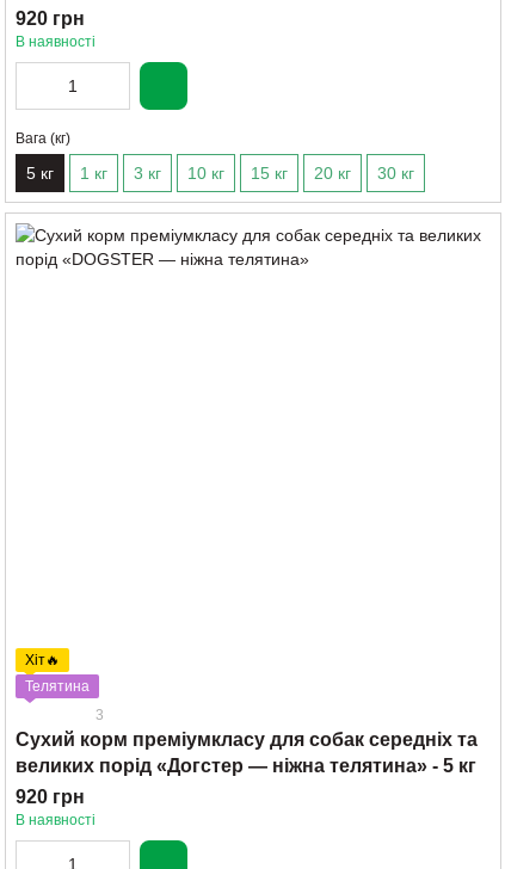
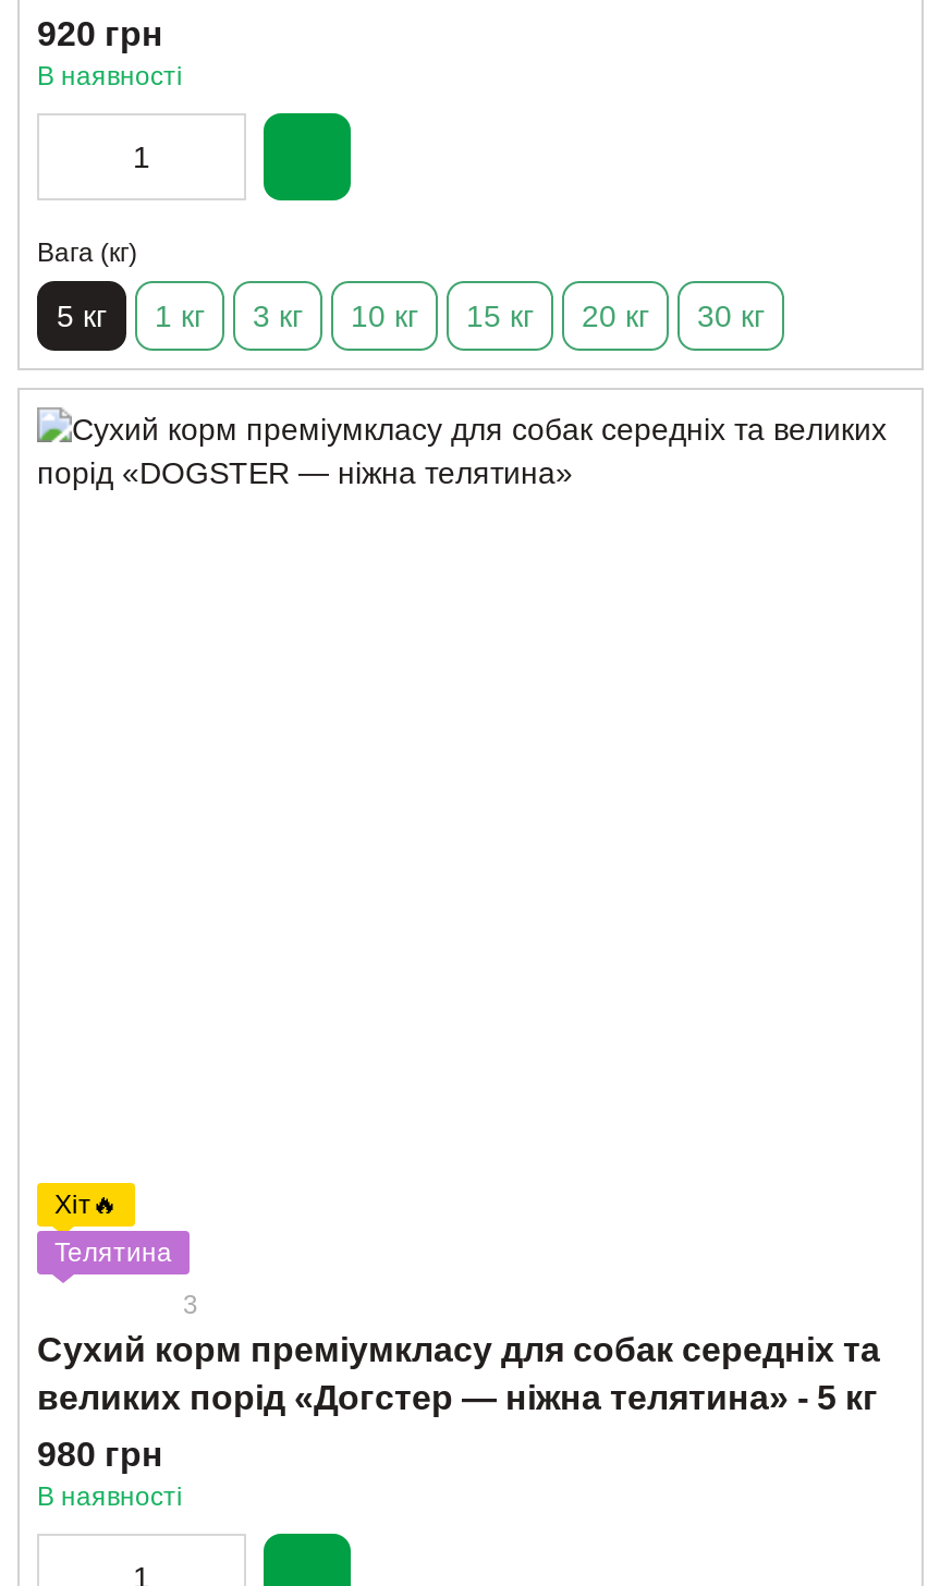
[16,787,85,807] 920 грн -> [37,1437,163,1474] 980 грн

